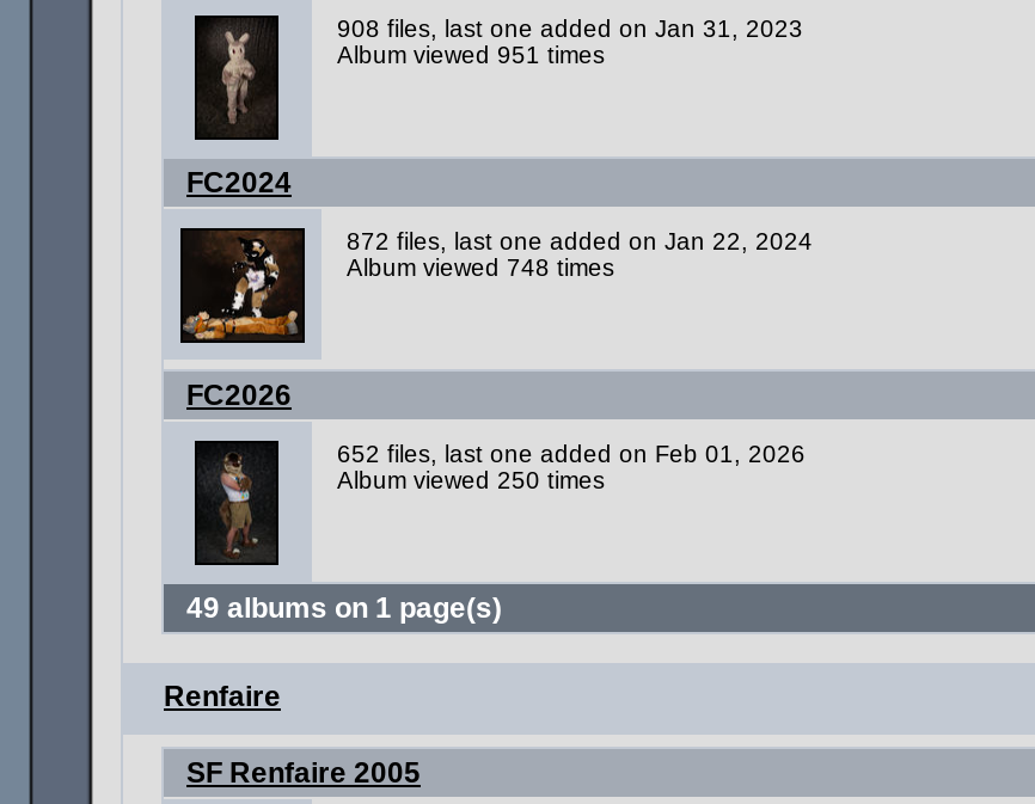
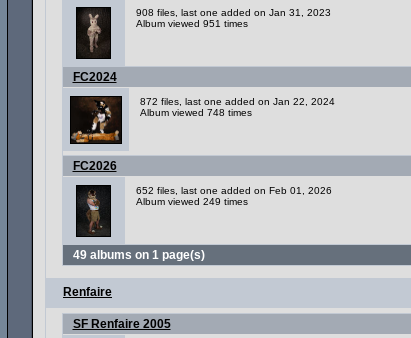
[337,467,605,493] Album viewed 250 times -> [135,196,247,207] Album viewed 249 times

